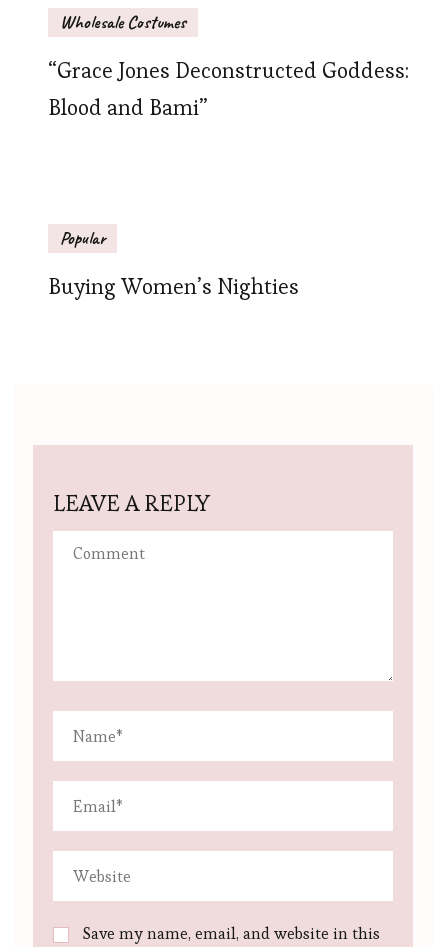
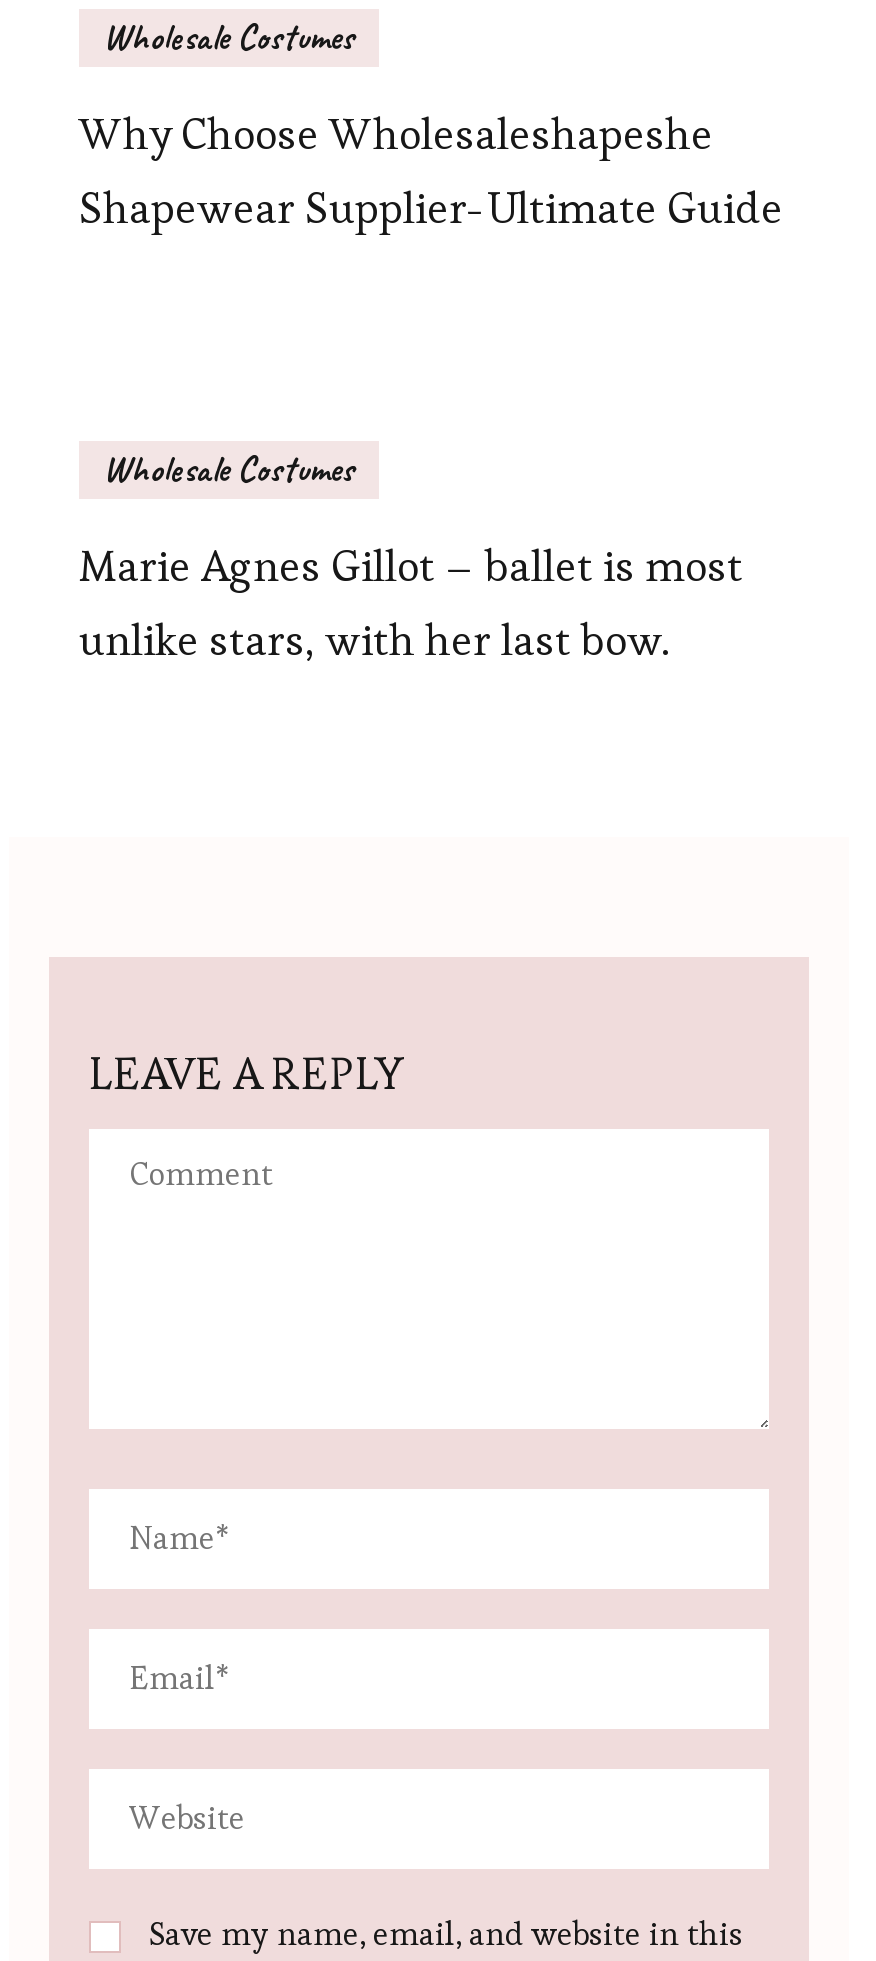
[48,57,409,121] “Grace Jones Deconstructed Goddess: | Blood and Bami” -> [79,107,783,235] Why Choose Wholesaleshapeshe | Shapewear Supplier-Ultimate Guide
[60,227,105,249] Popular -> [103,447,355,491] Wholesale Costumes
[48,273,299,300] Buying Women’s Nighties -> [79,539,743,667] Marie Agnes Gillot – ballet is most | unlike stars, with her last bow.

